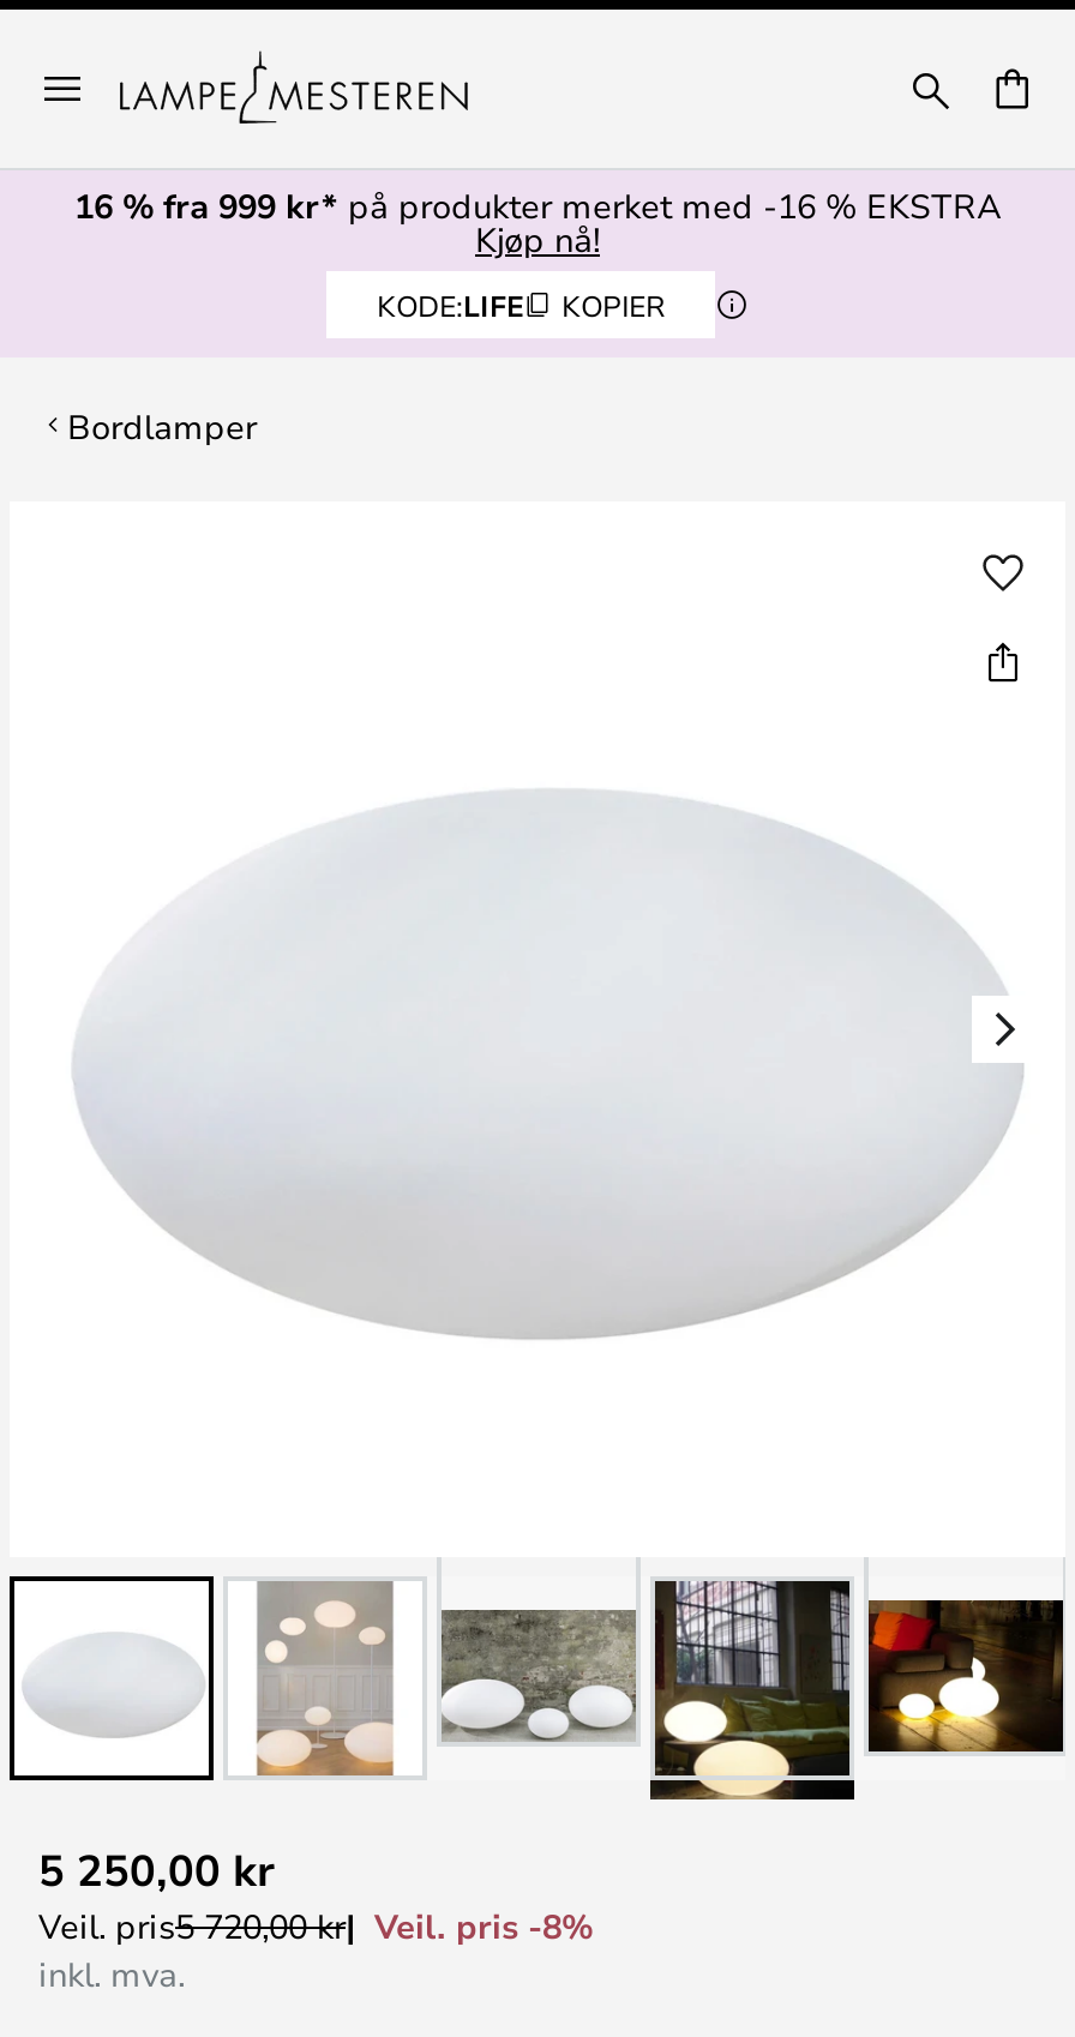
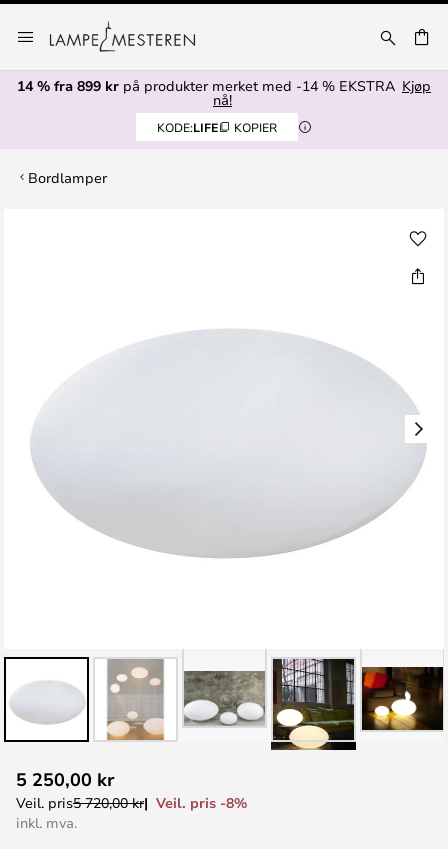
[74,182,1001,262] 16 % fra 999 kr* på produkter merket med -16 % EKSTRA | Kjøp nå! -> [17,76,431,109] 14 % fra 899 kr på produkter merket med -14 % EKSTRA Kjøp | nå!

